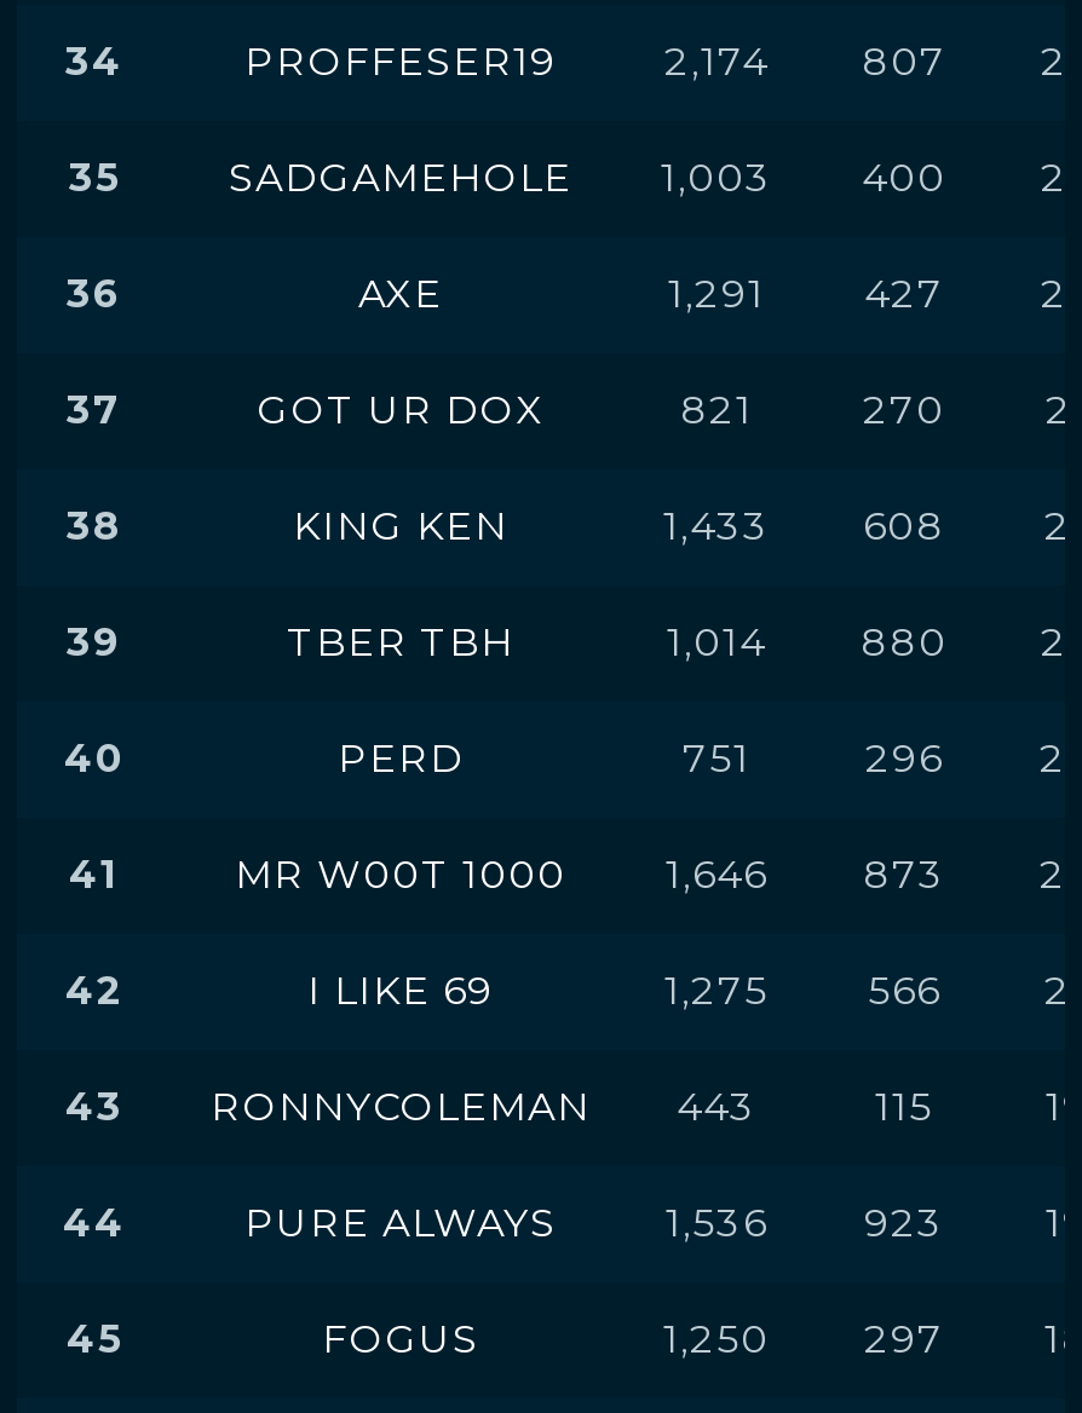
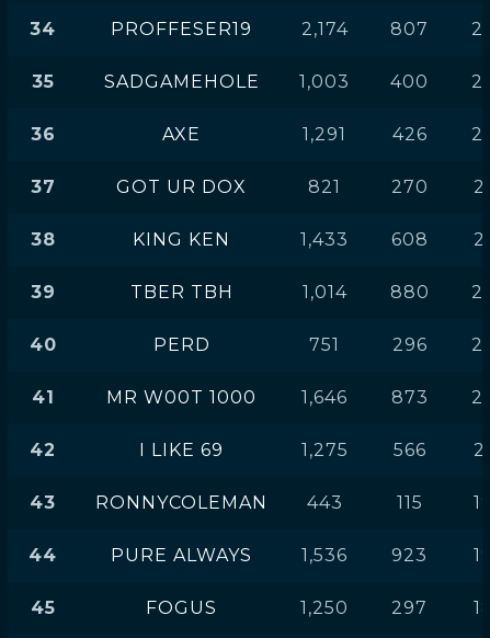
[864,271,944,317] 427 -> [392,124,427,145] 426

